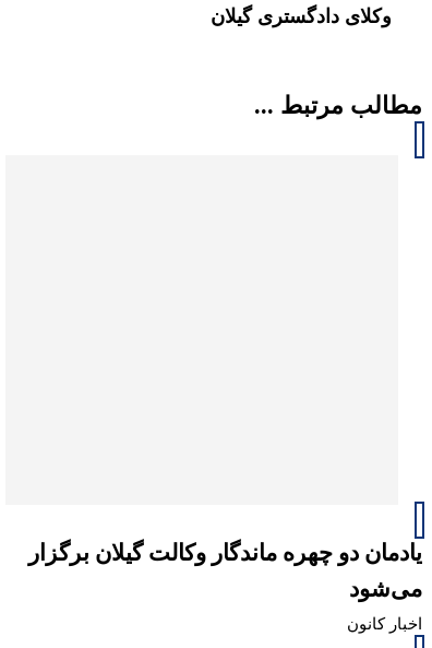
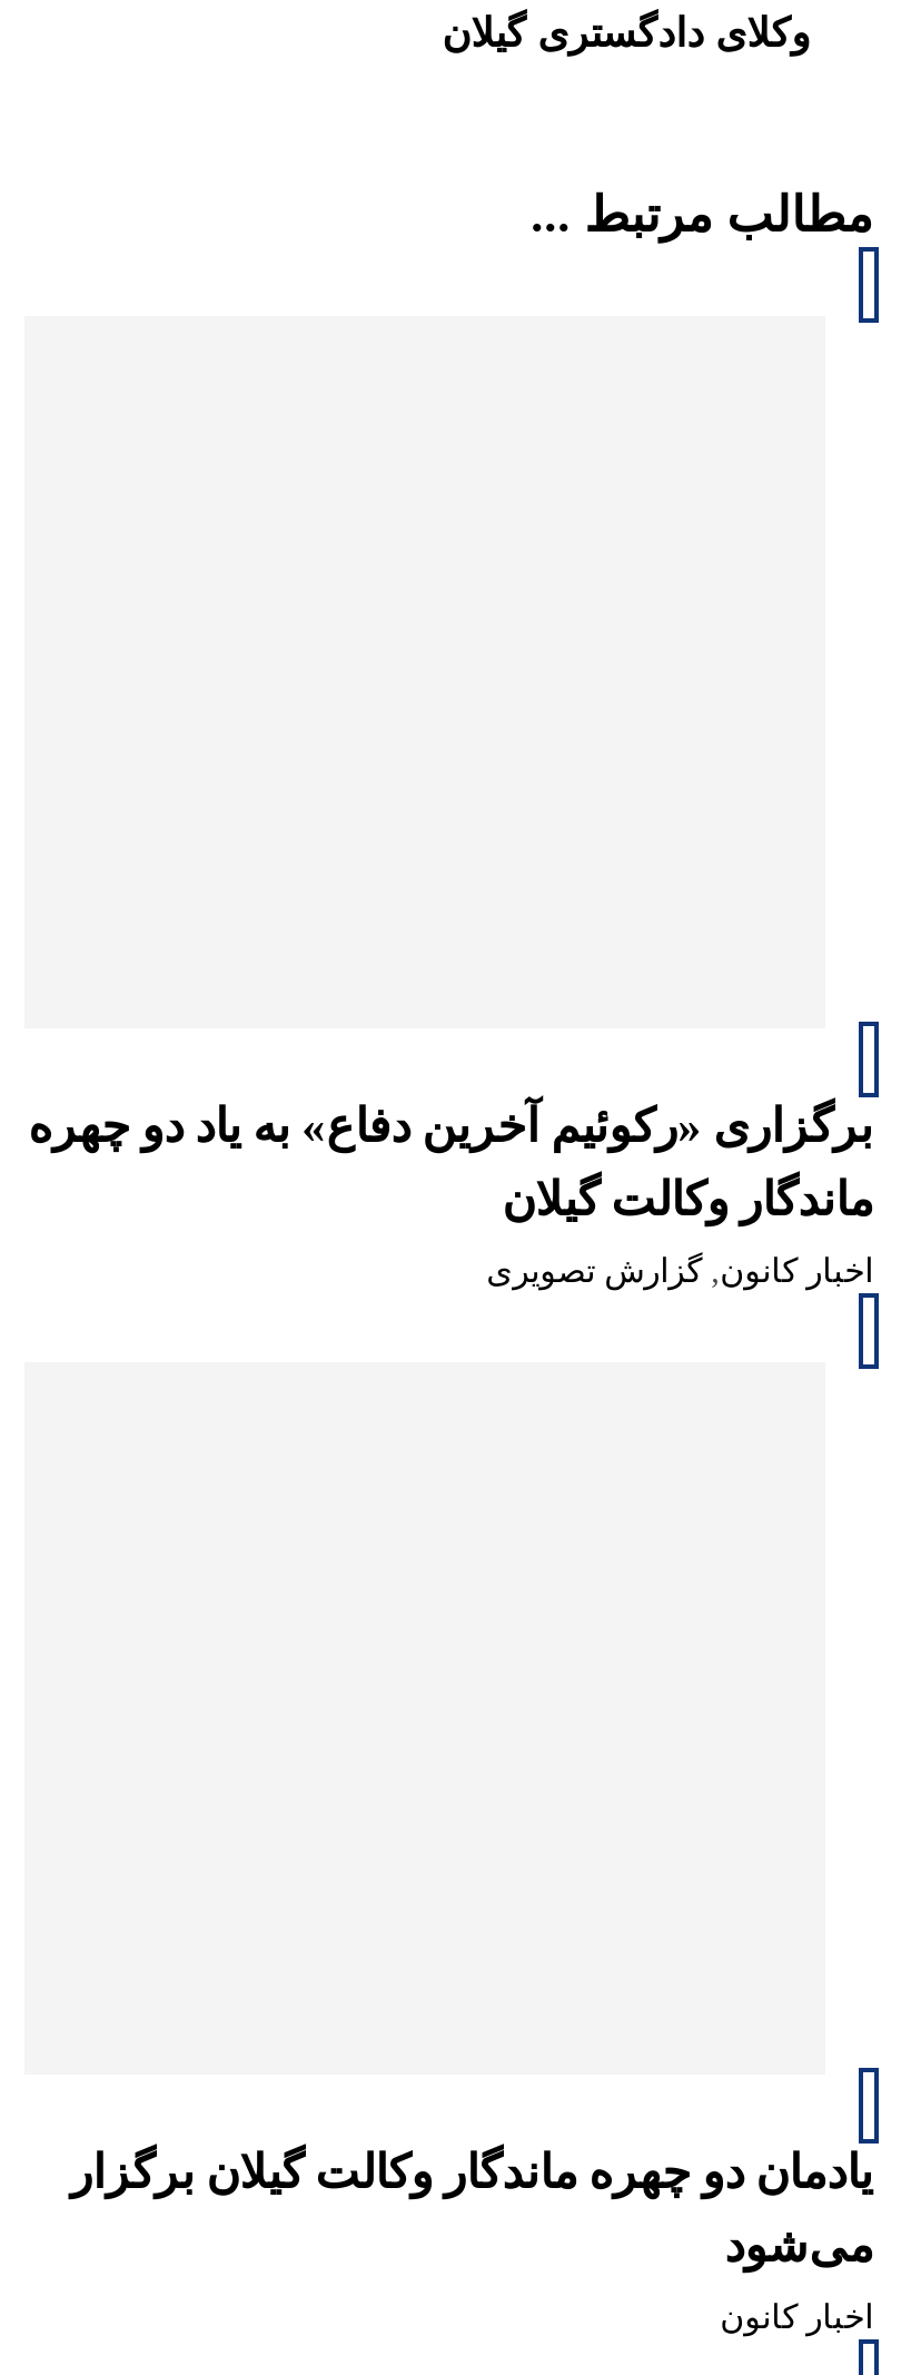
none -> [28,1099,873,1288] برگزاری «رکوئیم آخرین دفاع» به یاد دو چهره | ماندگار وکالت گیلان | اخبار کانون, گزارش تصویری

